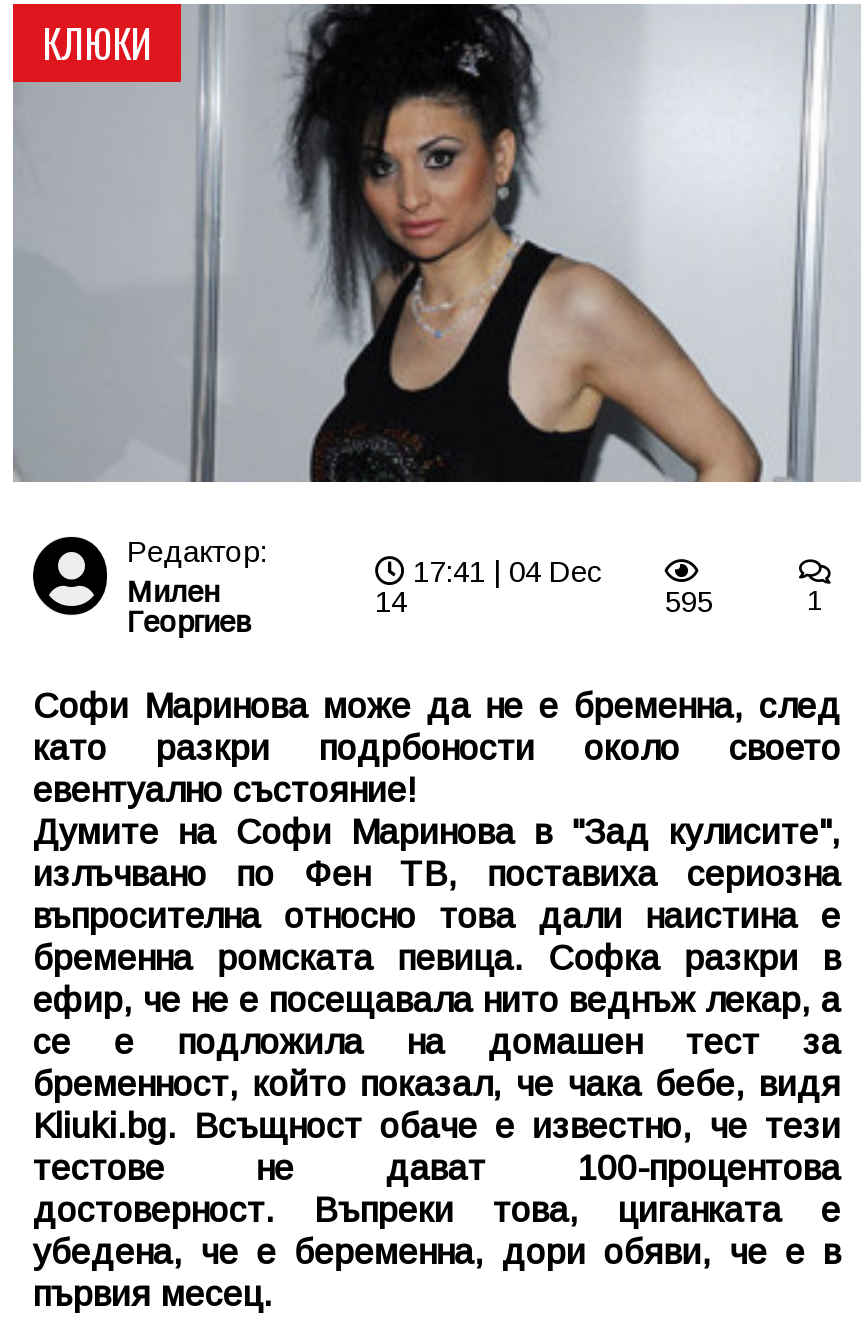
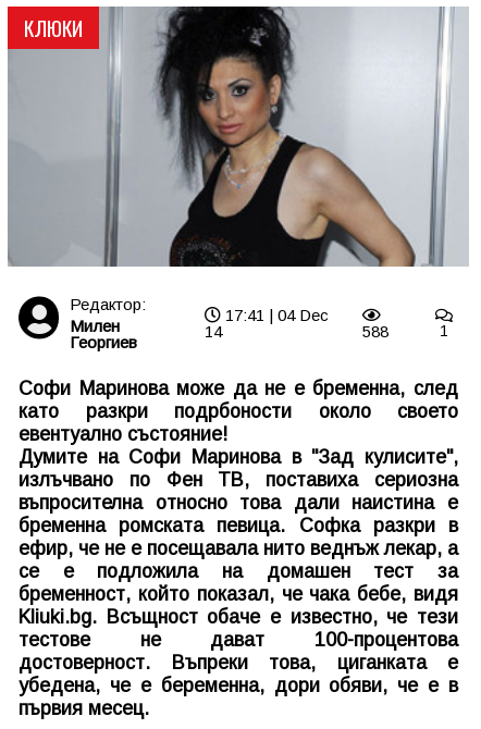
[665,583,713,617] 595 -> [362,322,388,340] 588

